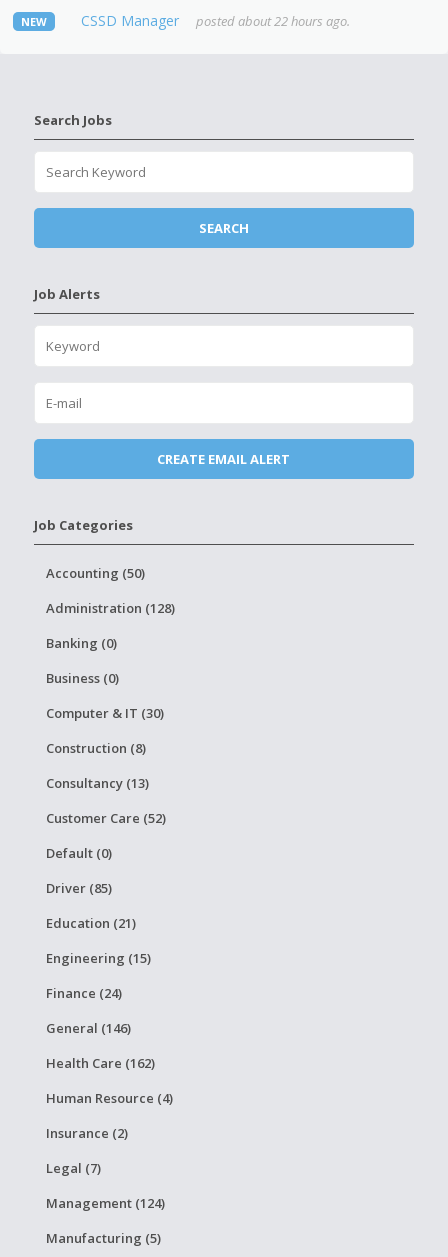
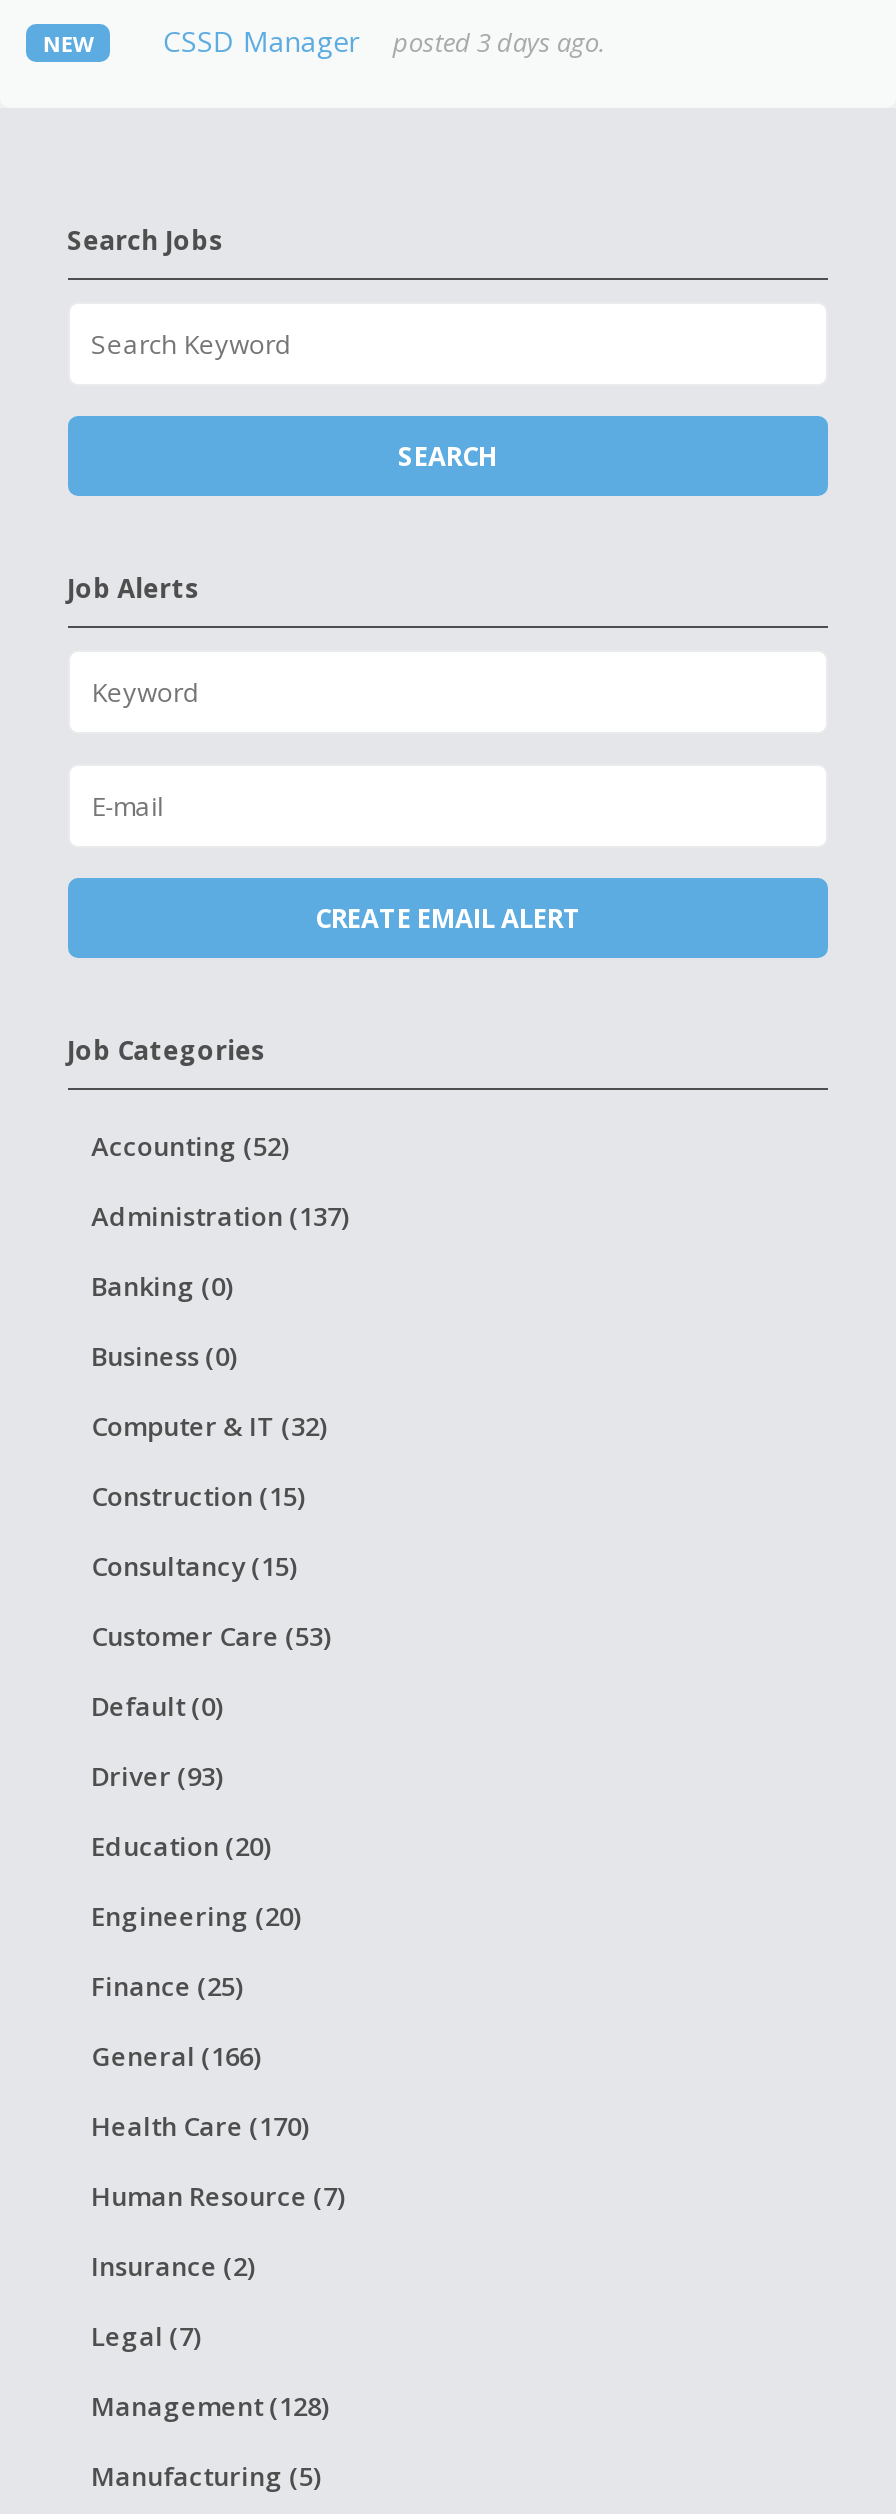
[196,12,350,30] posted about 22 hours ago. -> [393,24,605,60] posted 3 days ago.
[46,564,145,582] Accounting (50) -> [91,1128,289,1164] Accounting (52)
[46,599,175,617] Administration (128) -> [91,1198,349,1234] Administration (137)
[46,704,164,722] Computer & IT (30) -> [91,1408,327,1444] Computer & IT (32)
[46,739,146,757] Construction (8) -> [91,1478,305,1514] Construction (15)
[46,774,149,792] Consultancy (13) -> [91,1548,297,1584] Consultancy (15)
[46,809,166,827] Customer Care (52) -> [91,1618,331,1654] Customer Care (53)
[46,879,112,897] Driver (85) -> [91,1758,223,1794] Driver (93)
[46,914,136,932] Education (21) -> [91,1828,271,1864] Education (20)
[46,949,151,967] Engineering (15) -> [91,1898,301,1934] Engineering (20)
[46,984,122,1002] Finance (24) -> [91,1968,243,2004] Finance (25)
[46,1019,131,1037] General (146) -> [91,2038,261,2074] General (166)
[46,1054,155,1072] Health Care (162) -> [91,2108,309,2144] Health Care (170)
[46,1089,173,1107] Human Resource (4) -> [91,2178,345,2214] Human Resource (7)
[46,1194,165,1212] Management (124) -> [91,2388,329,2424] Management (128)

